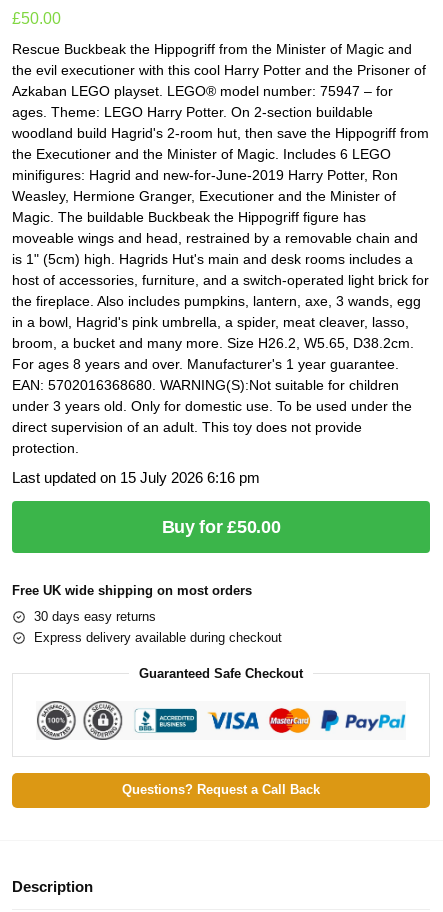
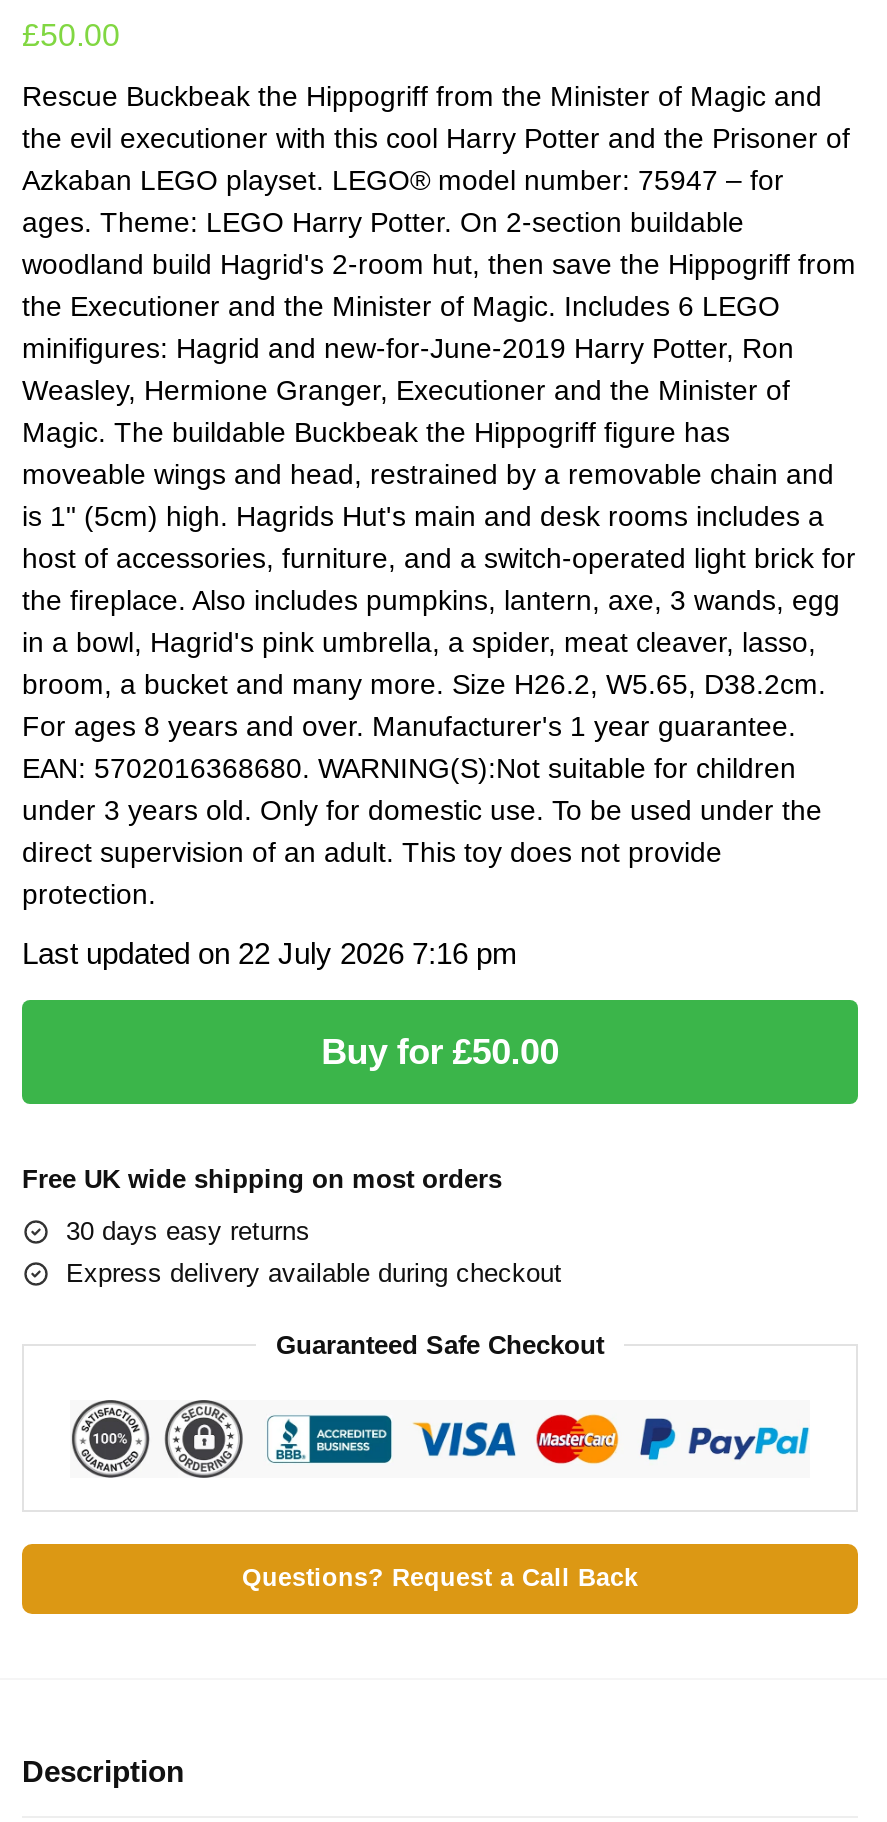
[12,469,260,486] Last updated on 15 July 2026 6:16 pm -> [22,935,518,969] Last updated on 22 July 2026 7:16 pm

